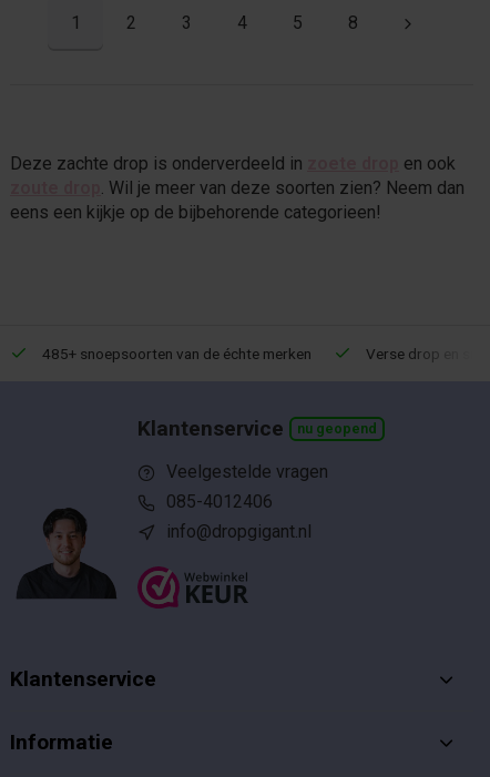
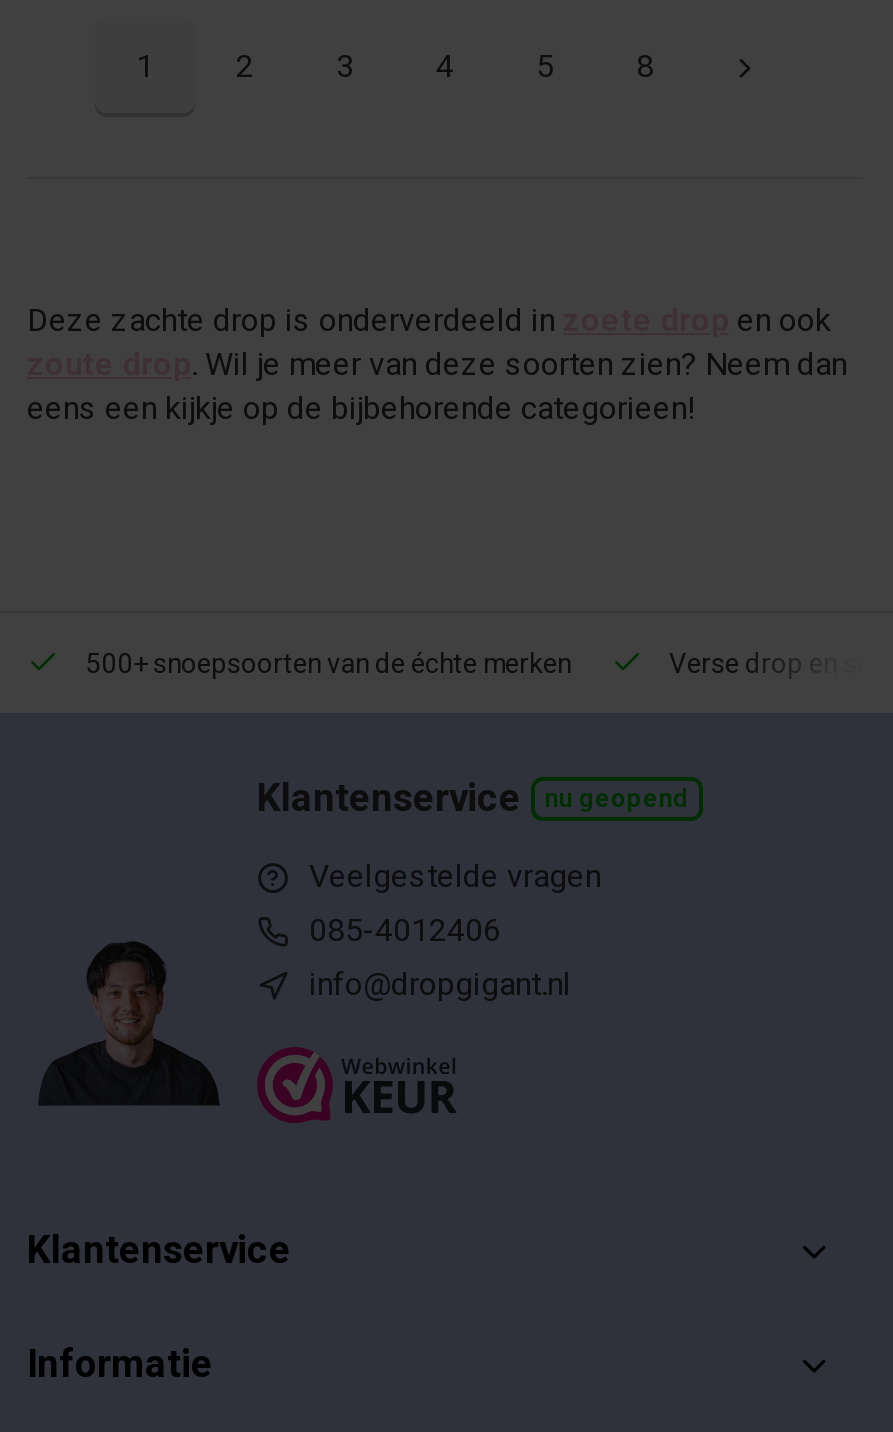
[39,345,312,363] 485+ snoepsoorten van de échte merken -> [79,648,571,680] 500+ snoepsoorten van de échte merken

